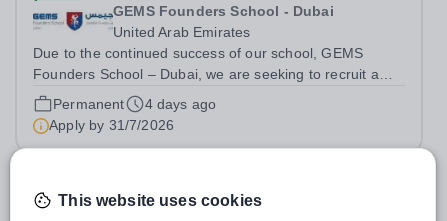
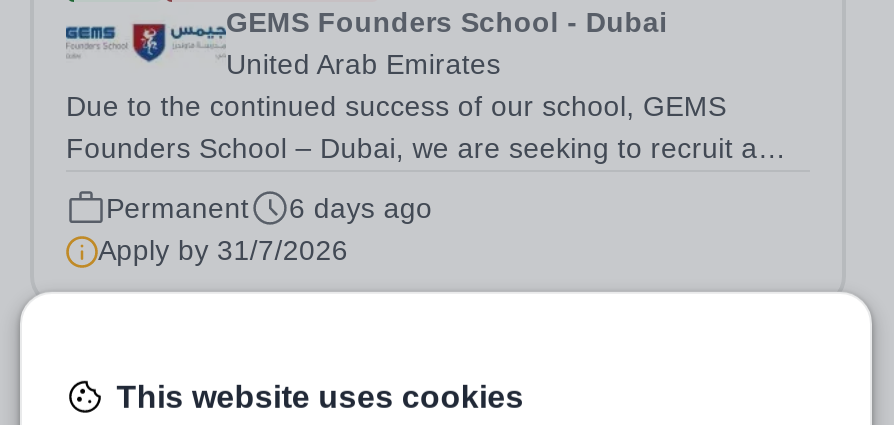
[53,96,216,112] Permanent 4 days ago -> [106,192,432,224] Permanent 6 days ago

